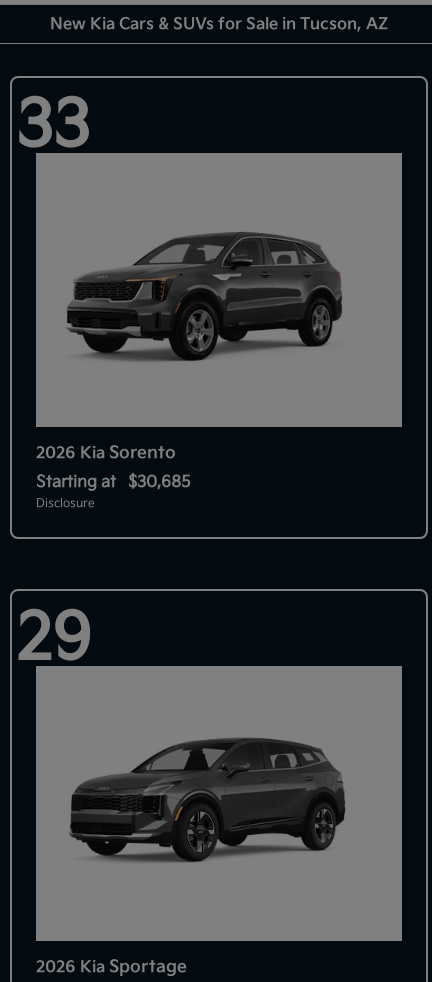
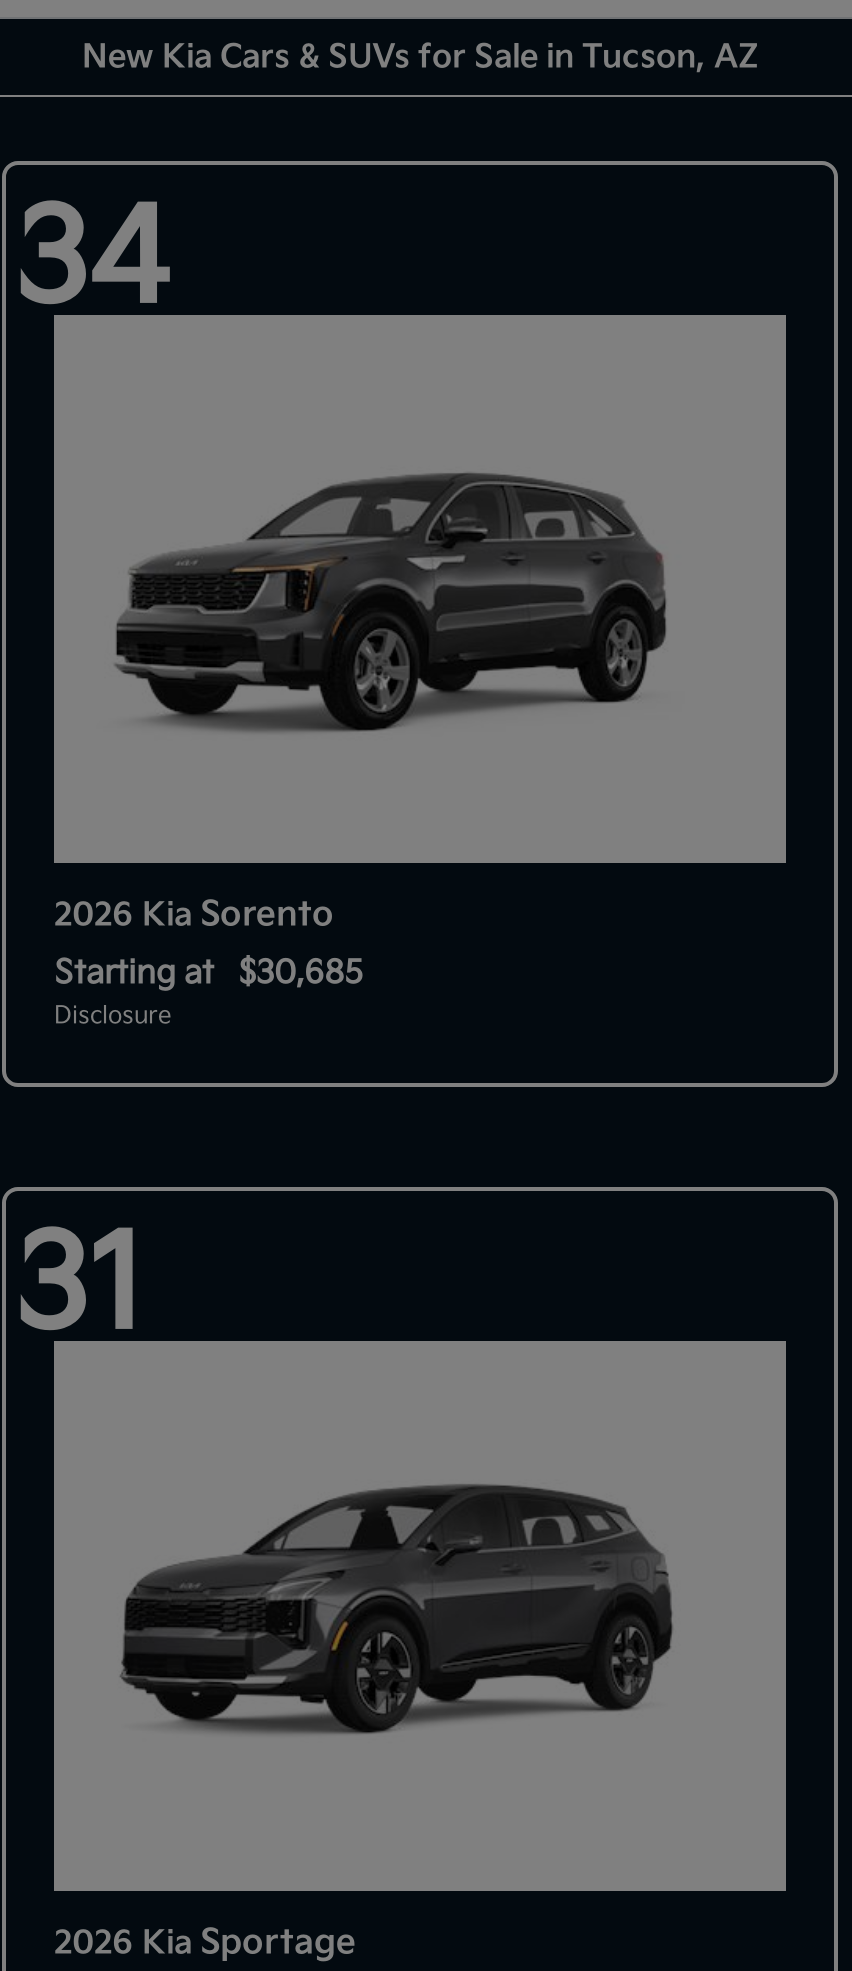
[16,88,90,165] 33 -> [14,184,170,338] 34
[16,601,91,678] 29 -> [14,1211,144,1365] 31

